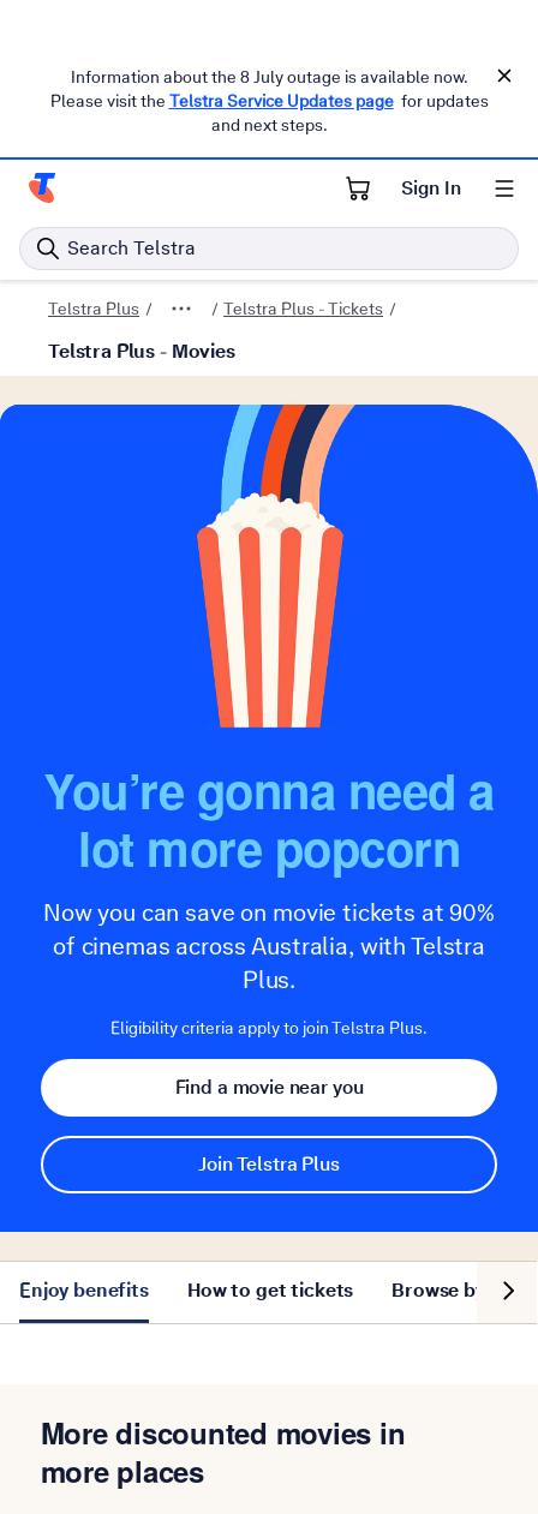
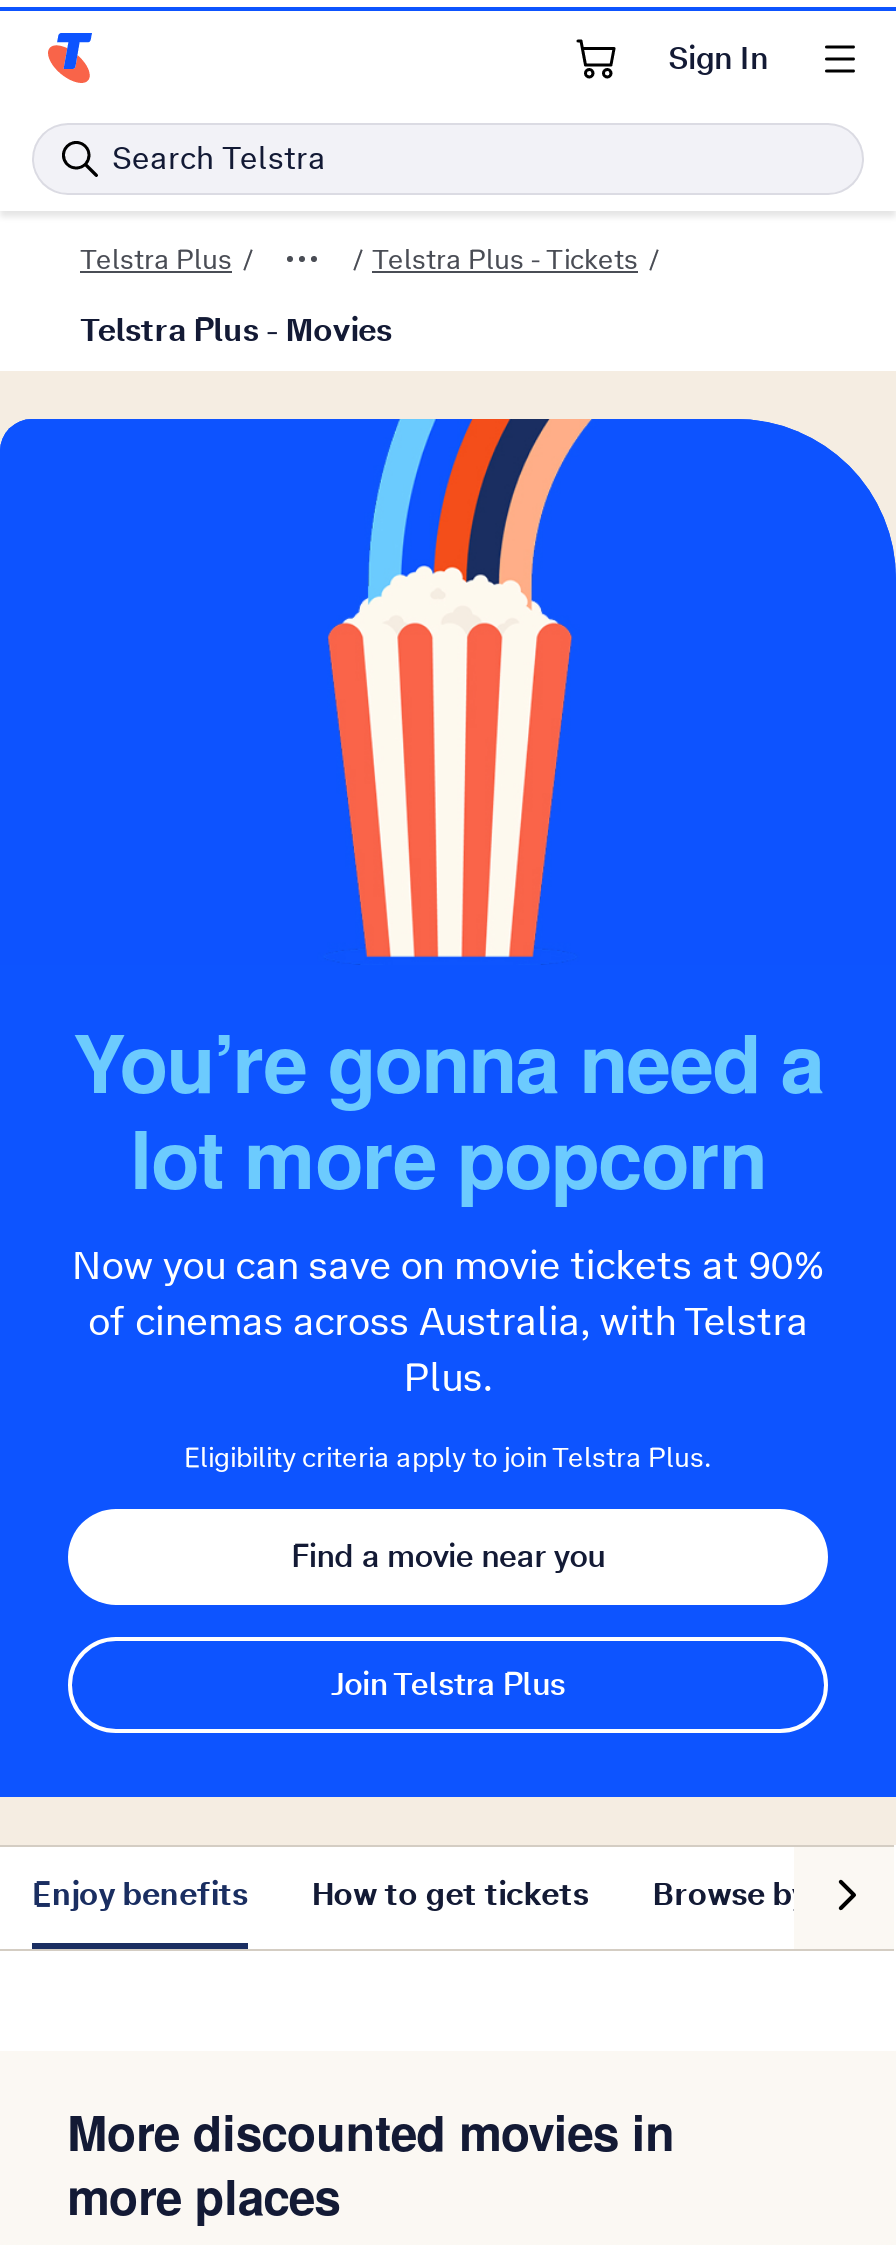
[50,66,488,136] Information about the 8 July outage is available now. | Please visit the Telstra Service Updates page for updates | and next steps. -> none

